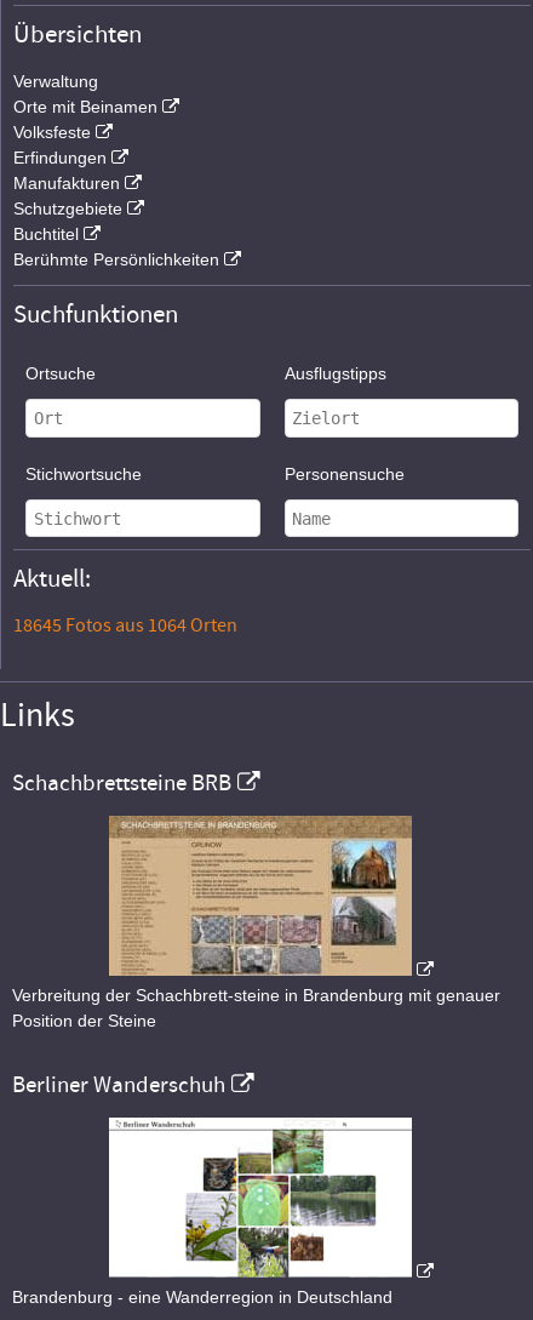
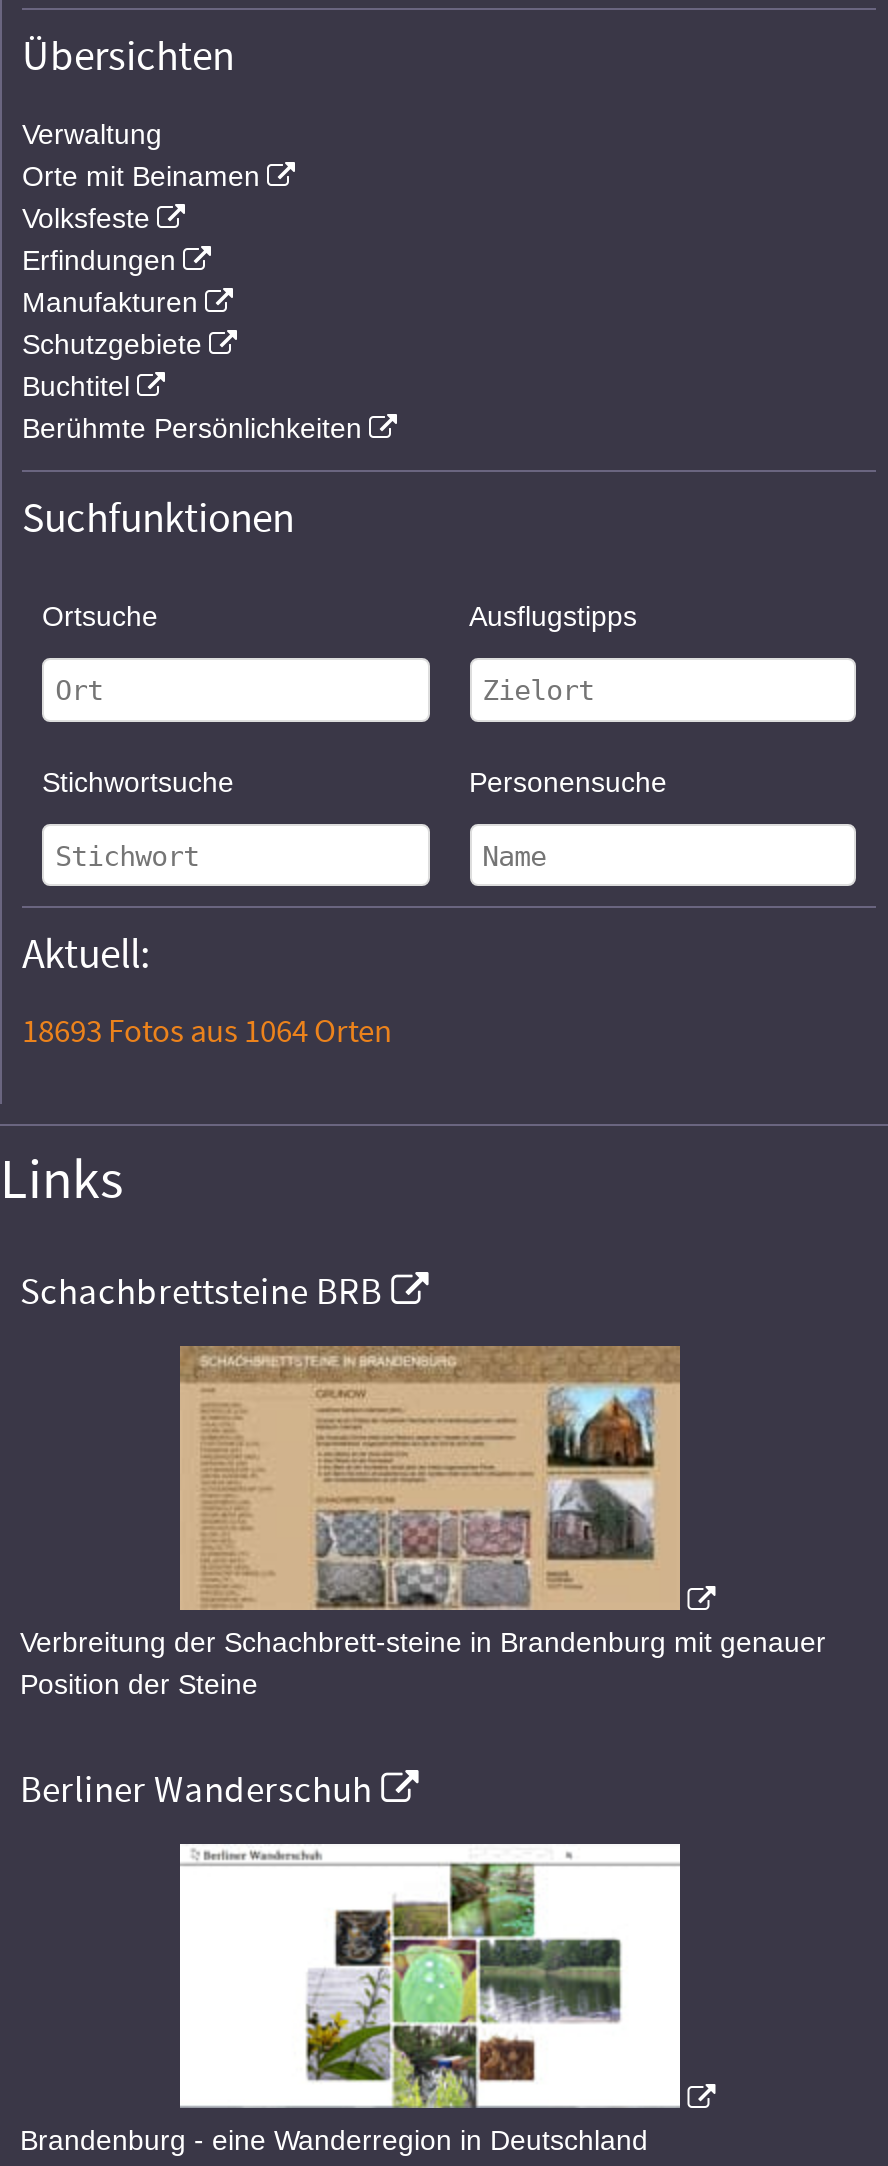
[13,613,237,639] 18645 Fotos aus 1064 Orten -> [22,1011,392,1055] 18693 Fotos aus 1064 Orten

